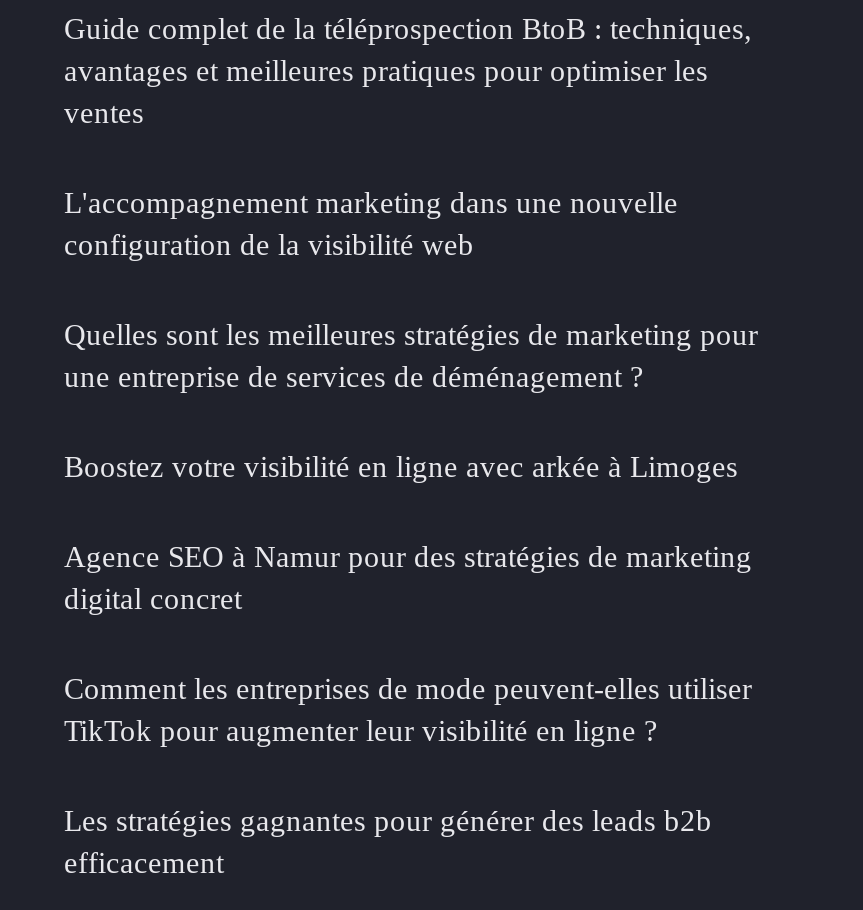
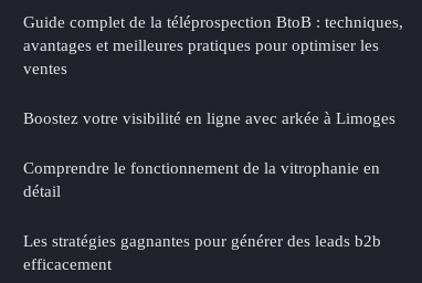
[64,185,758,393] L'accompagnement marketing dans une nouvelle | configuration de la visibilité web | Quelles sont les meilleures stratégies de marketing pour | une entreprise de services de déménagement ? -> none
[64,539,752,747] Agence SEO à Namur pour des stratégies de marketing | digital concret | Comment les entreprises de mode peuvent-elles utiliser | TikTok pour augmenter leur visibilité en ligne ? -> [23,158,380,200] Comprendre le fonctionnement de la vitrophanie en | détail

